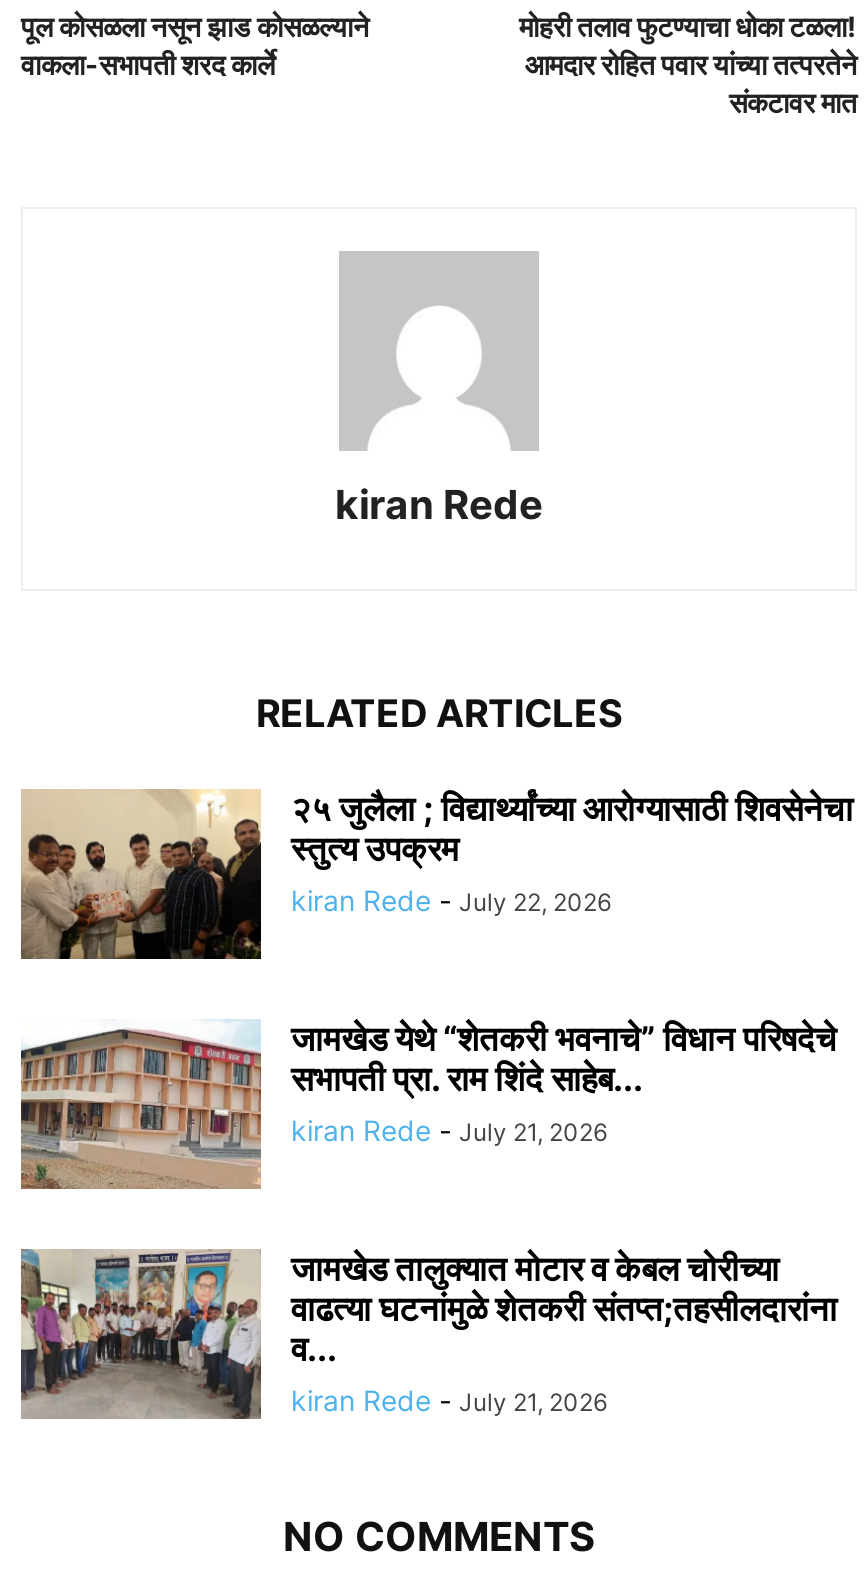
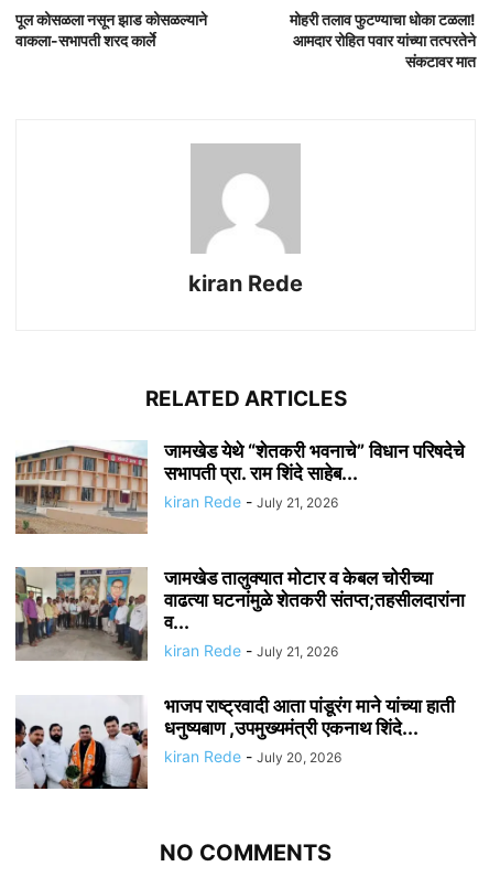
[19,788,853,960] [image] | २५ जुलैला ; विद्यार्थ्यांच्या आरोग्यासाठी शिवसेनेचा | स्तुत्य उपक्रम | kiran Rede - July 22, 2026 -> none
moved [17,1020,837,1418] -> [13,440,465,659]: [image] | जामखेड येथे “शेतकरी भवनाचे” विधान परिषदेचे | सभापती प्रा. राम शिंदे साहेब... | kiran Rede - July 21, 2026 | जामखेड तालुक्यात मोटार व केबल चोरीच्या | वाढत्या घटनांमुळे शेतकरी संतप्त;तहसीलदारांना | व... | kiran Rede - July 21, 2026
none -> [14,695,455,790] [image] | भाजप राष्ट्रवादी आता पांडूरंग माने यांच्या हाती | धनुष्यबाण ,उपमुख्यमंत्री एकनाथ शिंदे... | kiran Rede - July 20, 2026

